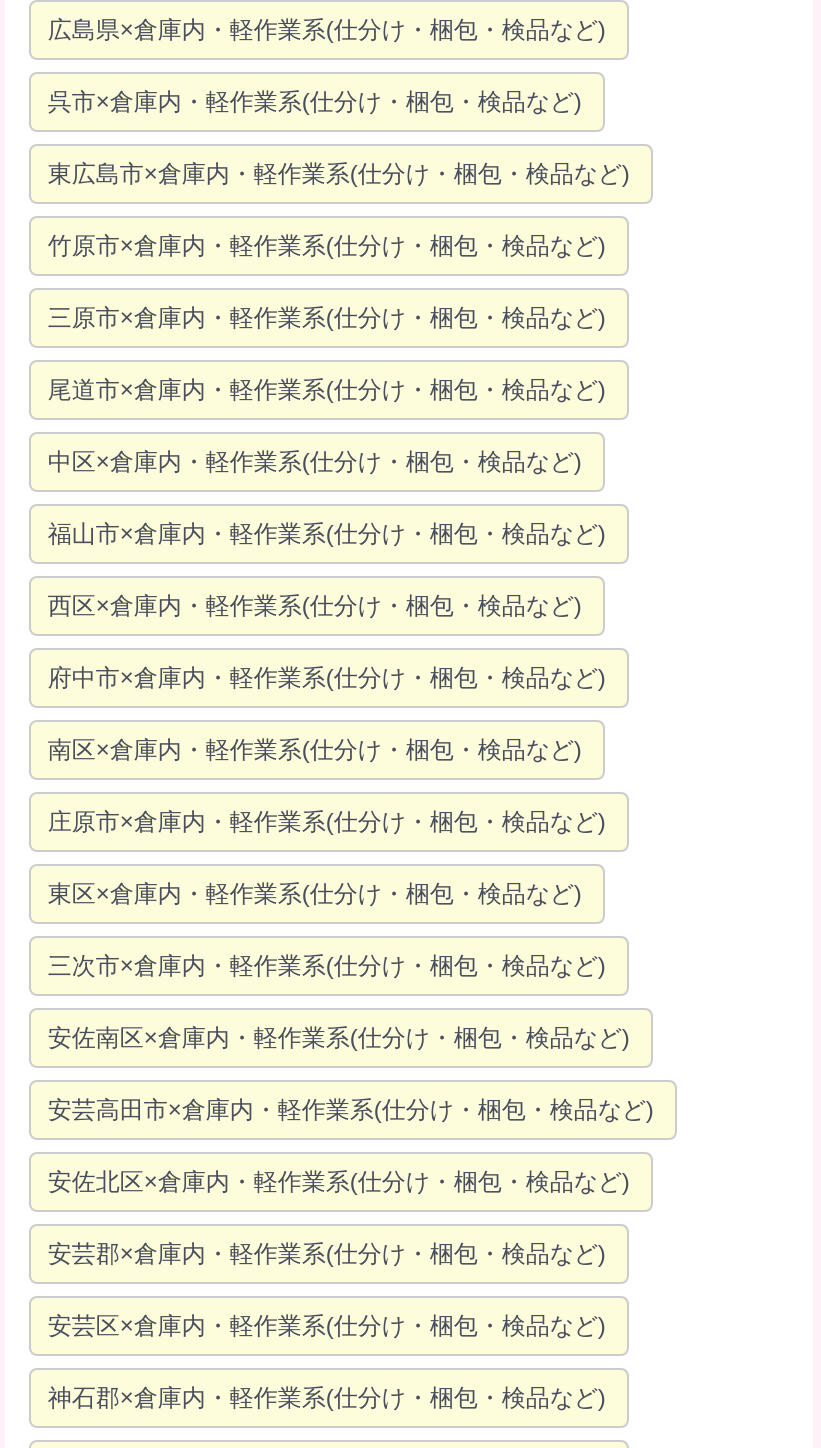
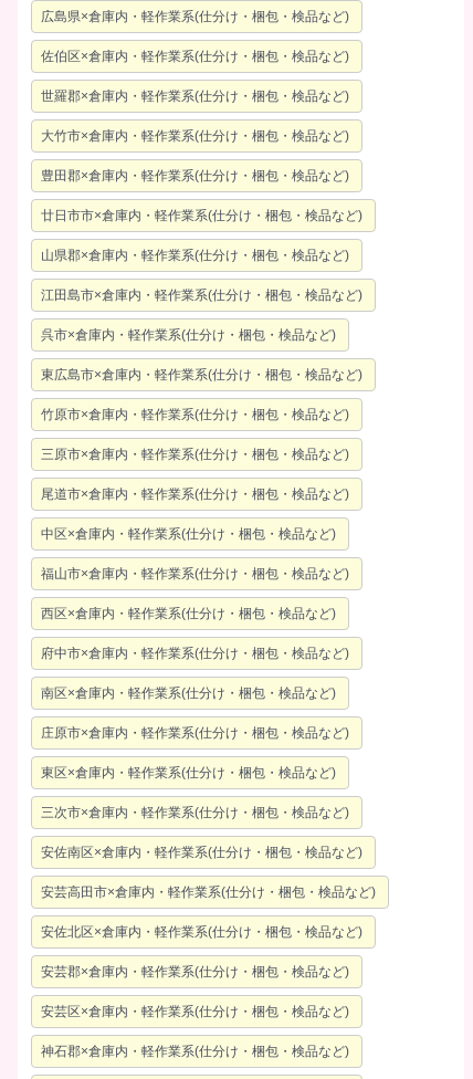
none -> [41,49,363,303] 佐伯区×倉庫内・軽作業系(仕分け・梱包・検品など) | 世羅郡×倉庫内・軽作業系(仕分け・梱包・検品など) | 大竹市×倉庫内・軽作業系(仕分け・梱包・検品など) | 豊田郡×倉庫内・軽作業系(仕分け・梱包・検品など) | 廿日市市×倉庫内・軽作業系(仕分け・梱包・検品など) | 山県郡×倉庫内・軽作業系(仕分け・梱包・検品など) | 江田島市×倉庫内・軽作業系(仕分け・梱包・検品など)

